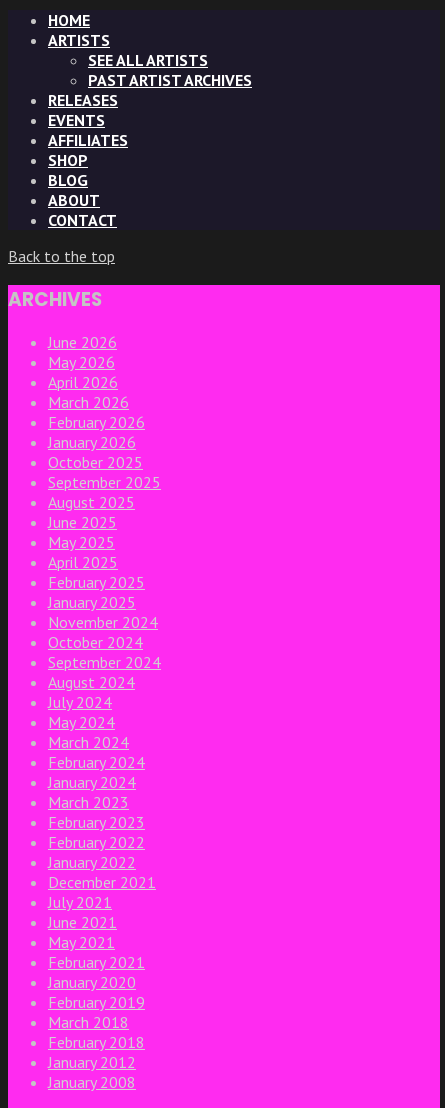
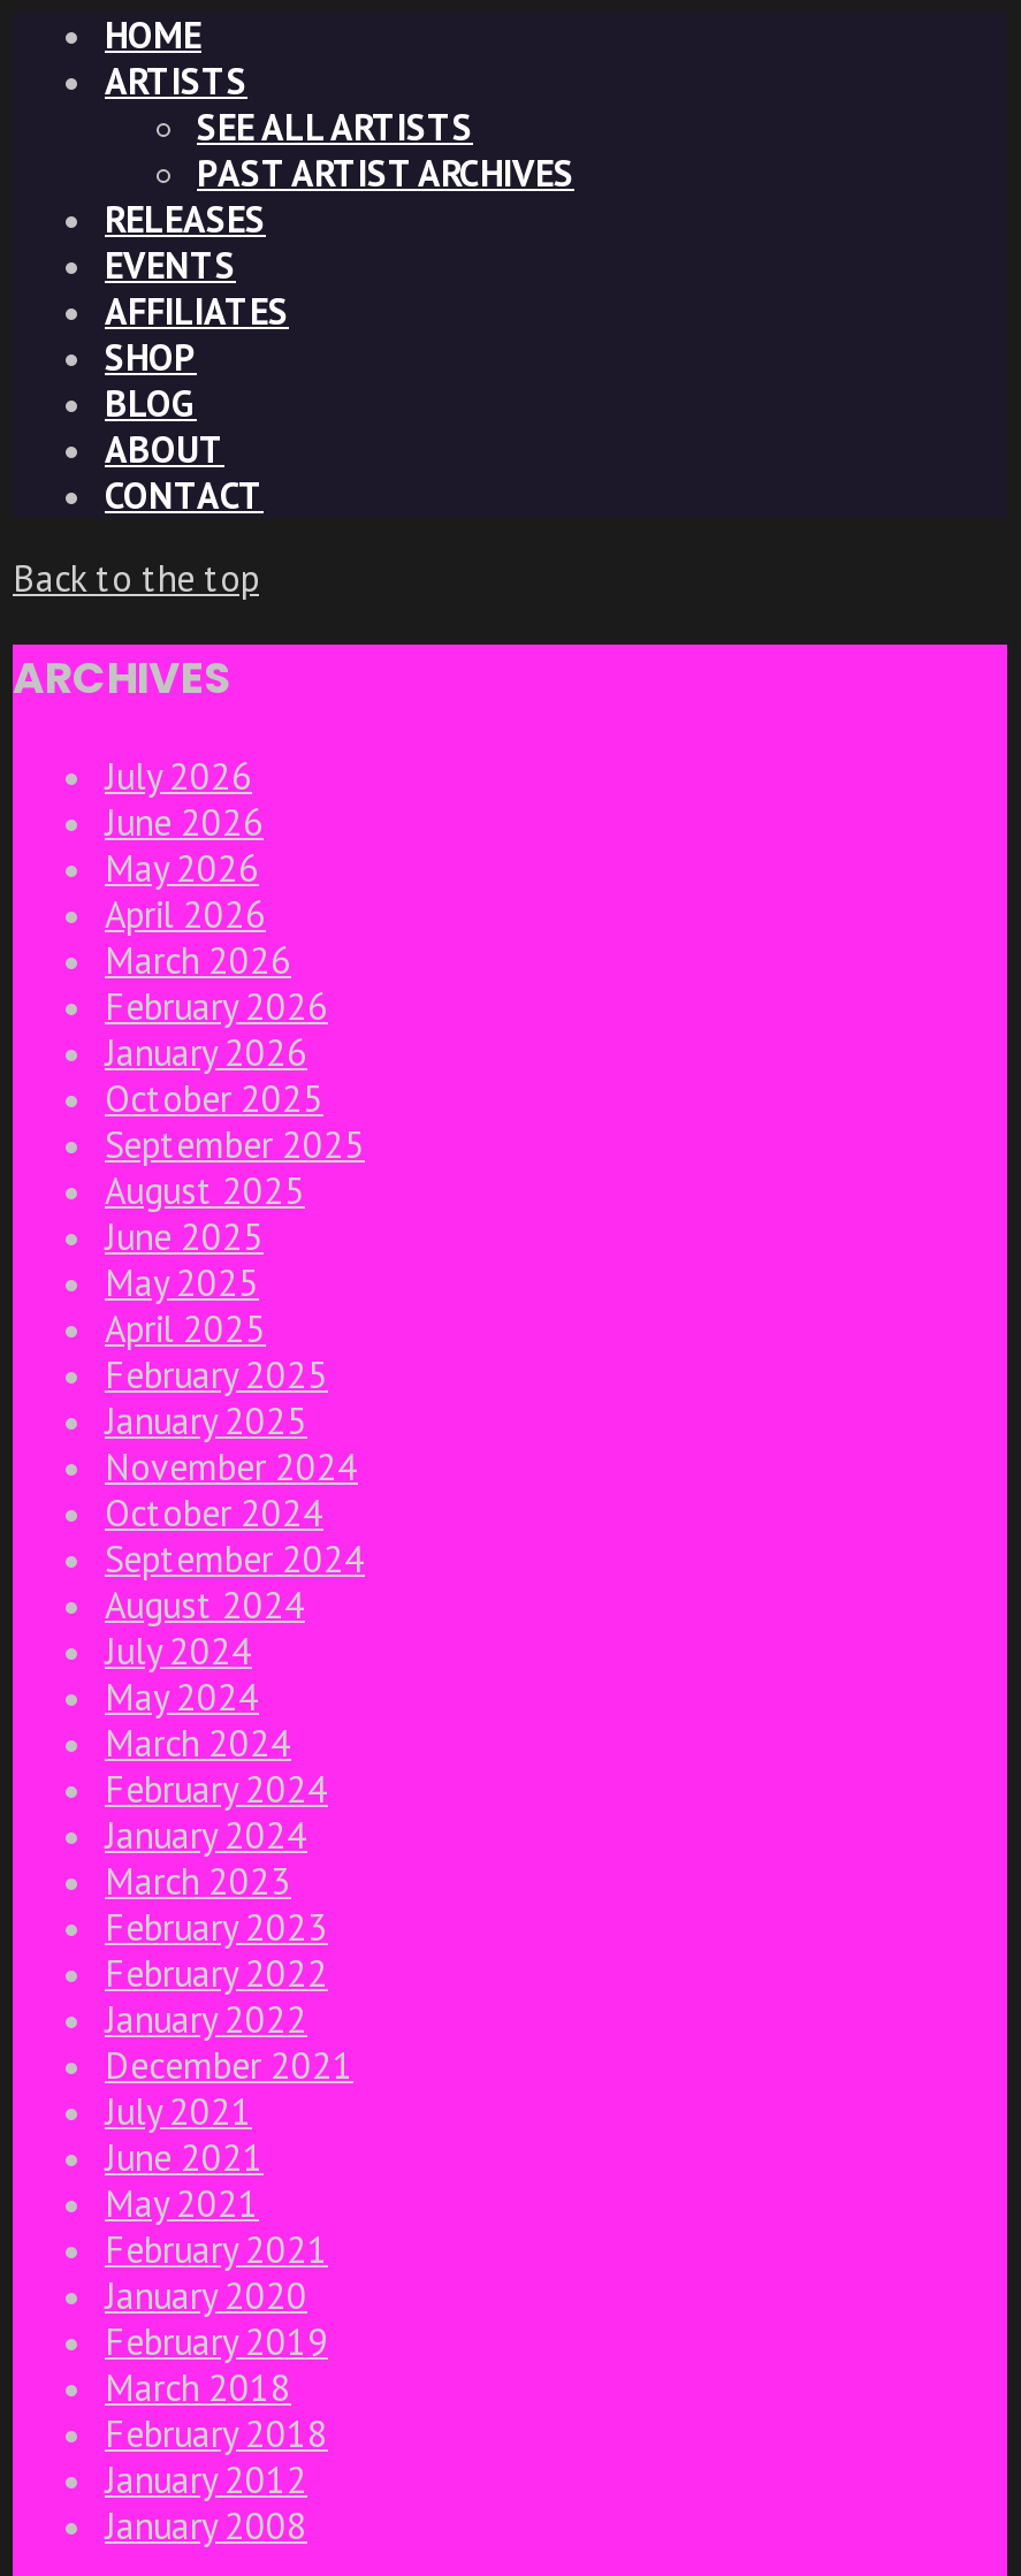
none -> [105,754,252,800] July 2026

